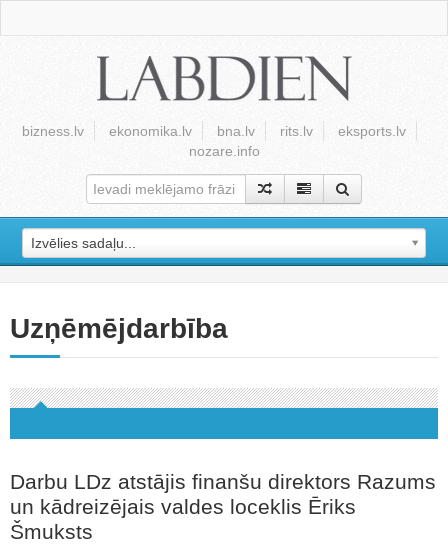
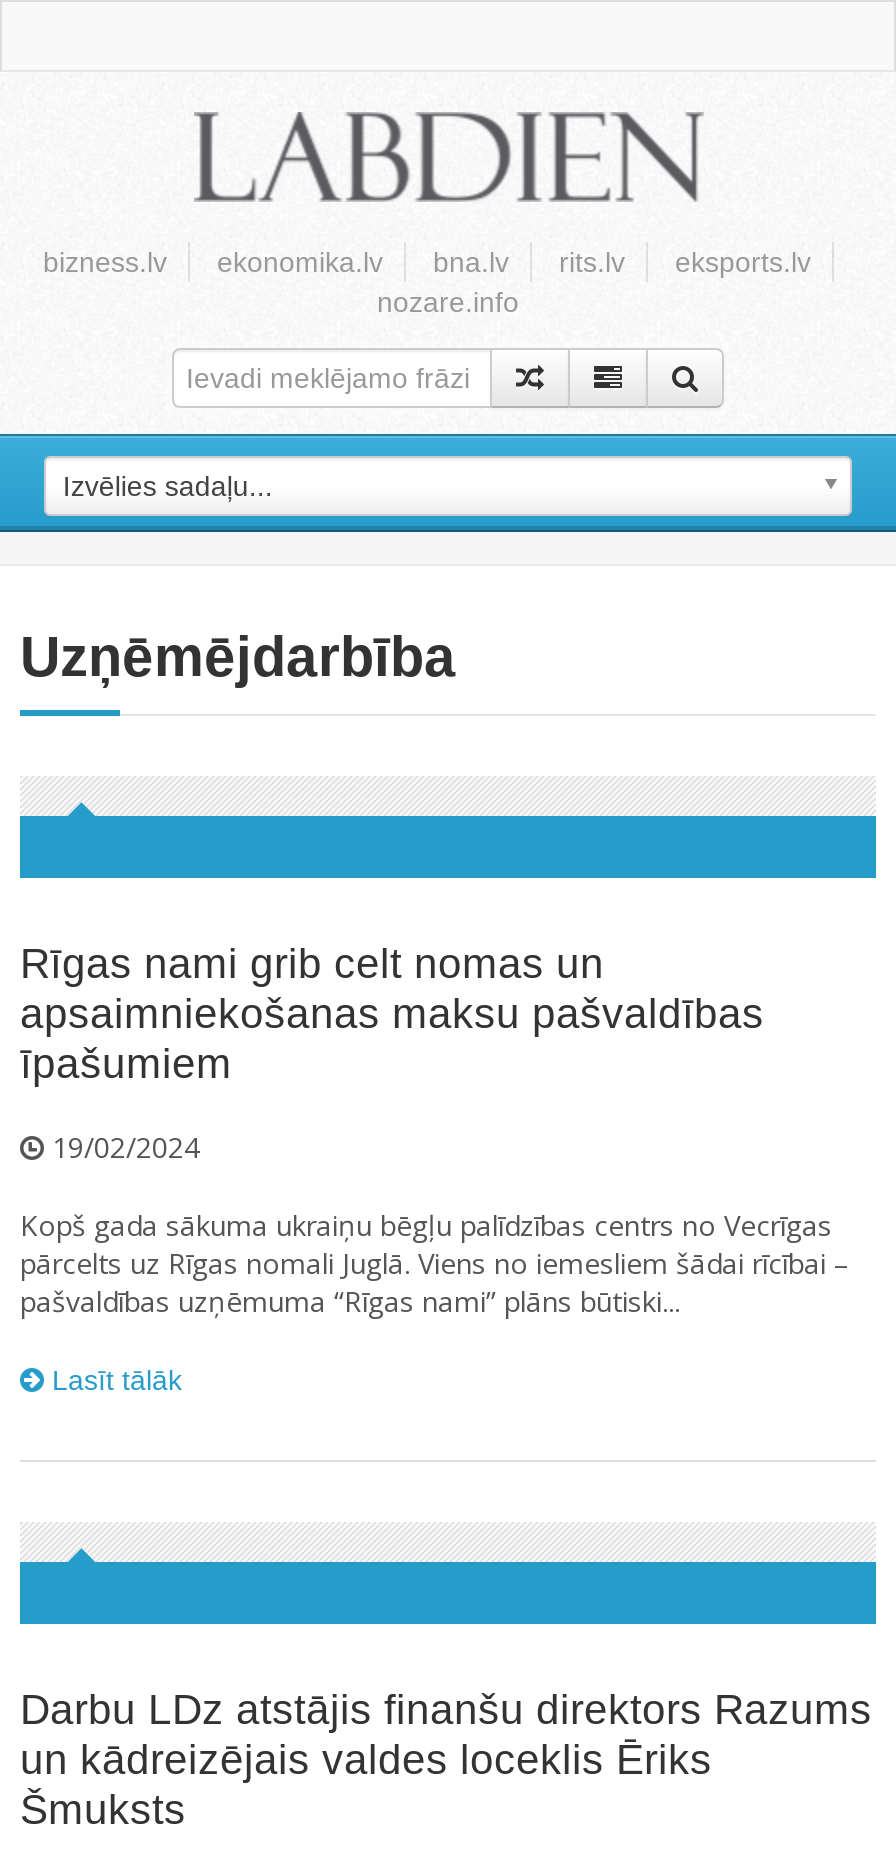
none -> [20,940,850,1396] Rīgas nami grib celt nomas un | apsaimniekošanas maksu pašvaldības | īpašumiem | 19/02/2024 | Kopš gada sākuma ukraiņu bēgļu palīdzības centrs no Vecrīgas | pārcelts uz Rīgas nomali Juglā. Viens no iemesliem šādai rīcībai – | pašvaldības uzņēmuma “Rīgas nami” plāns būtiski... | Lasīt tālāk

